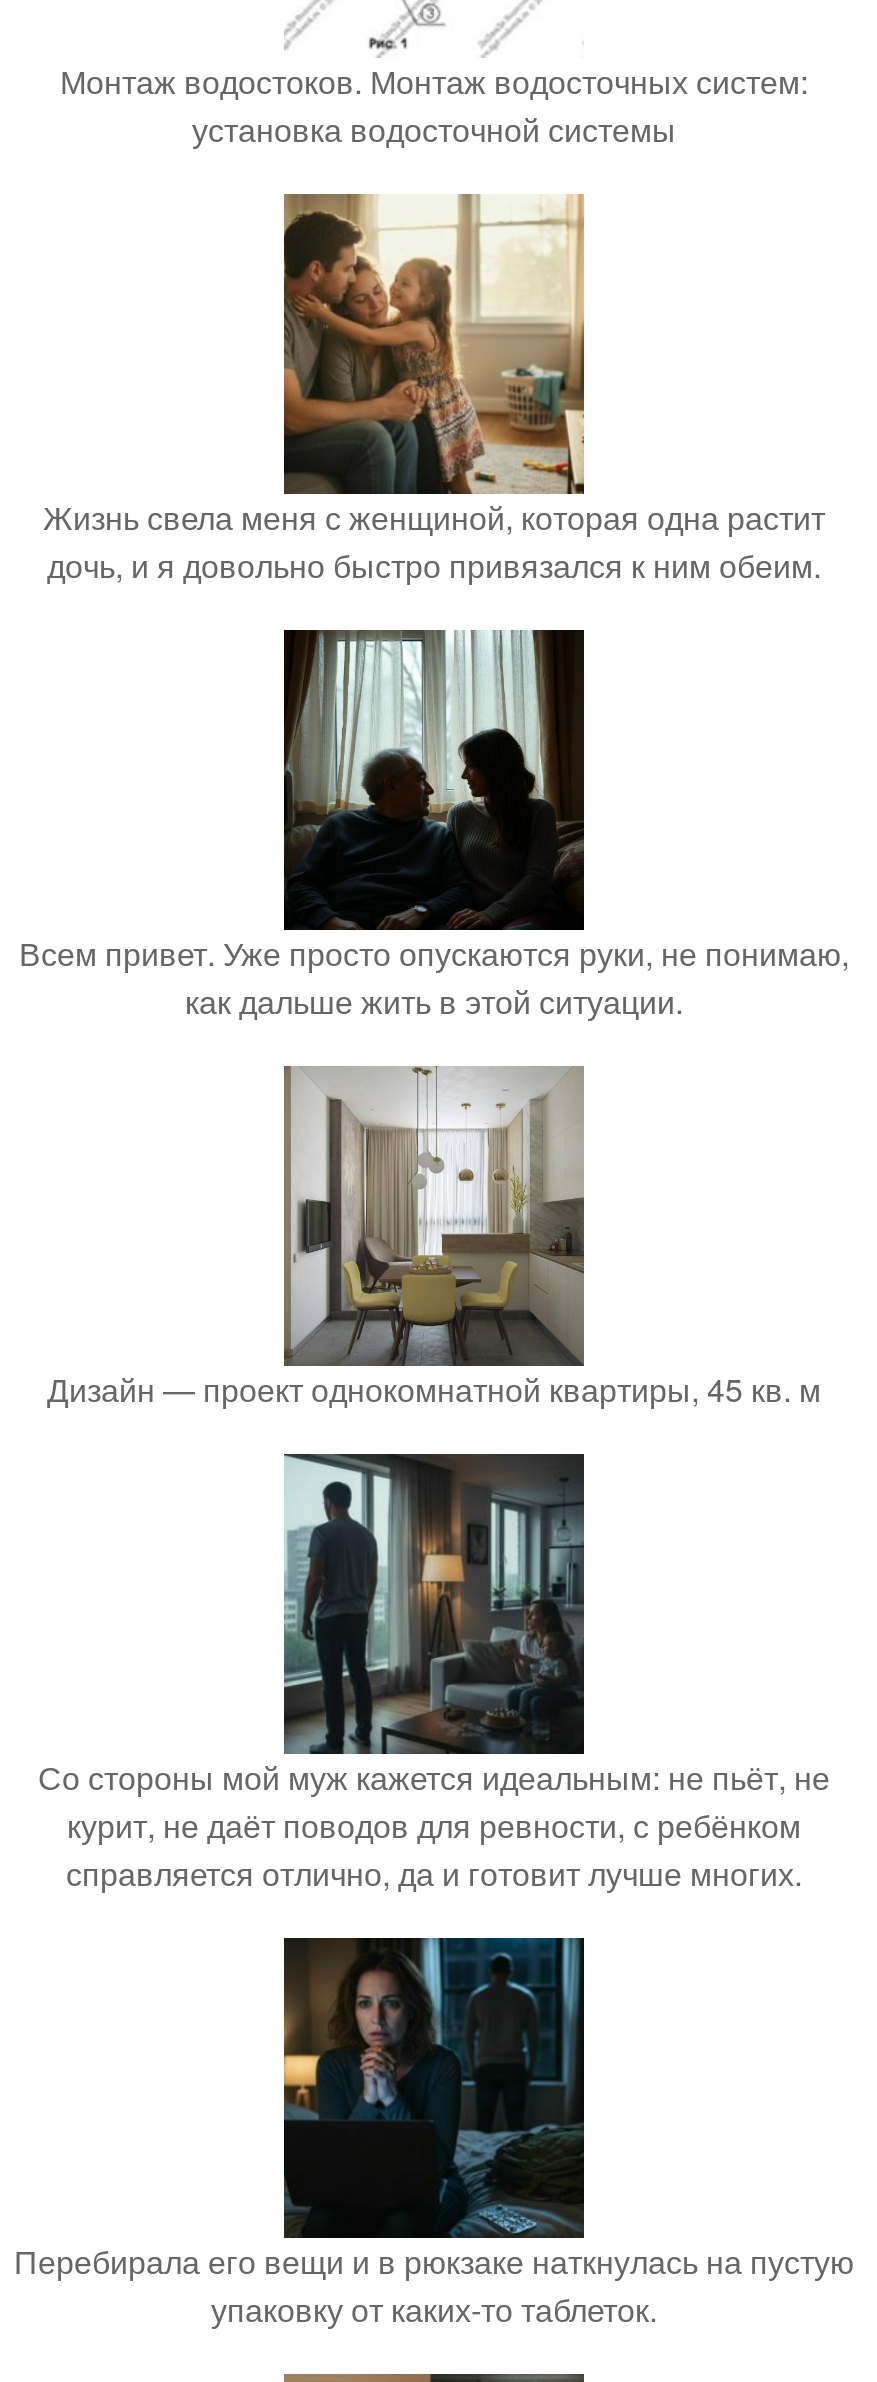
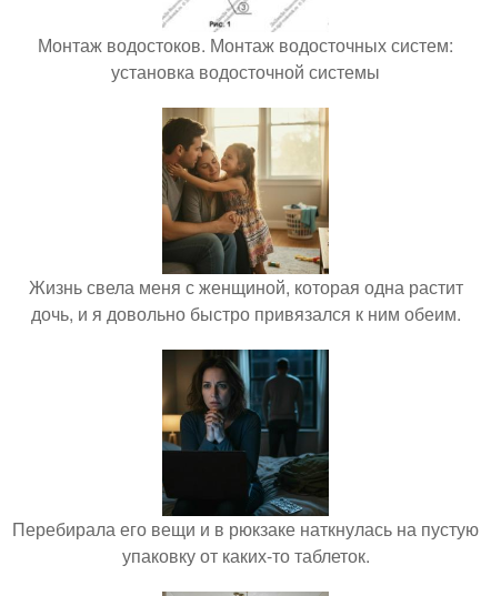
[19,628,849,1024] [image] | Всем привет. Уже просто опускаются руки, не понимаю, | как дальше жить в этой ситуации. -> none
[47,1096,821,1412] [image] | Дизайн — проект однокомнатной квартиры, 45 кв. м -> none
[38,1452,830,1896] [image] | Со стороны мой муж кажется идеальным: не пьёт, не | курит, не даёт поводов для ревности, с ребёнком | справляется отлично, да и готовит лучше многих. -> none

